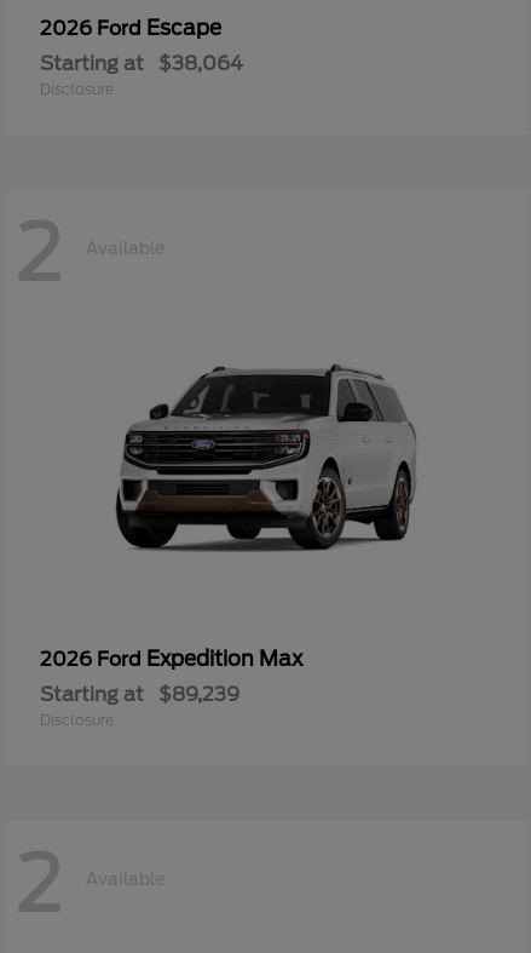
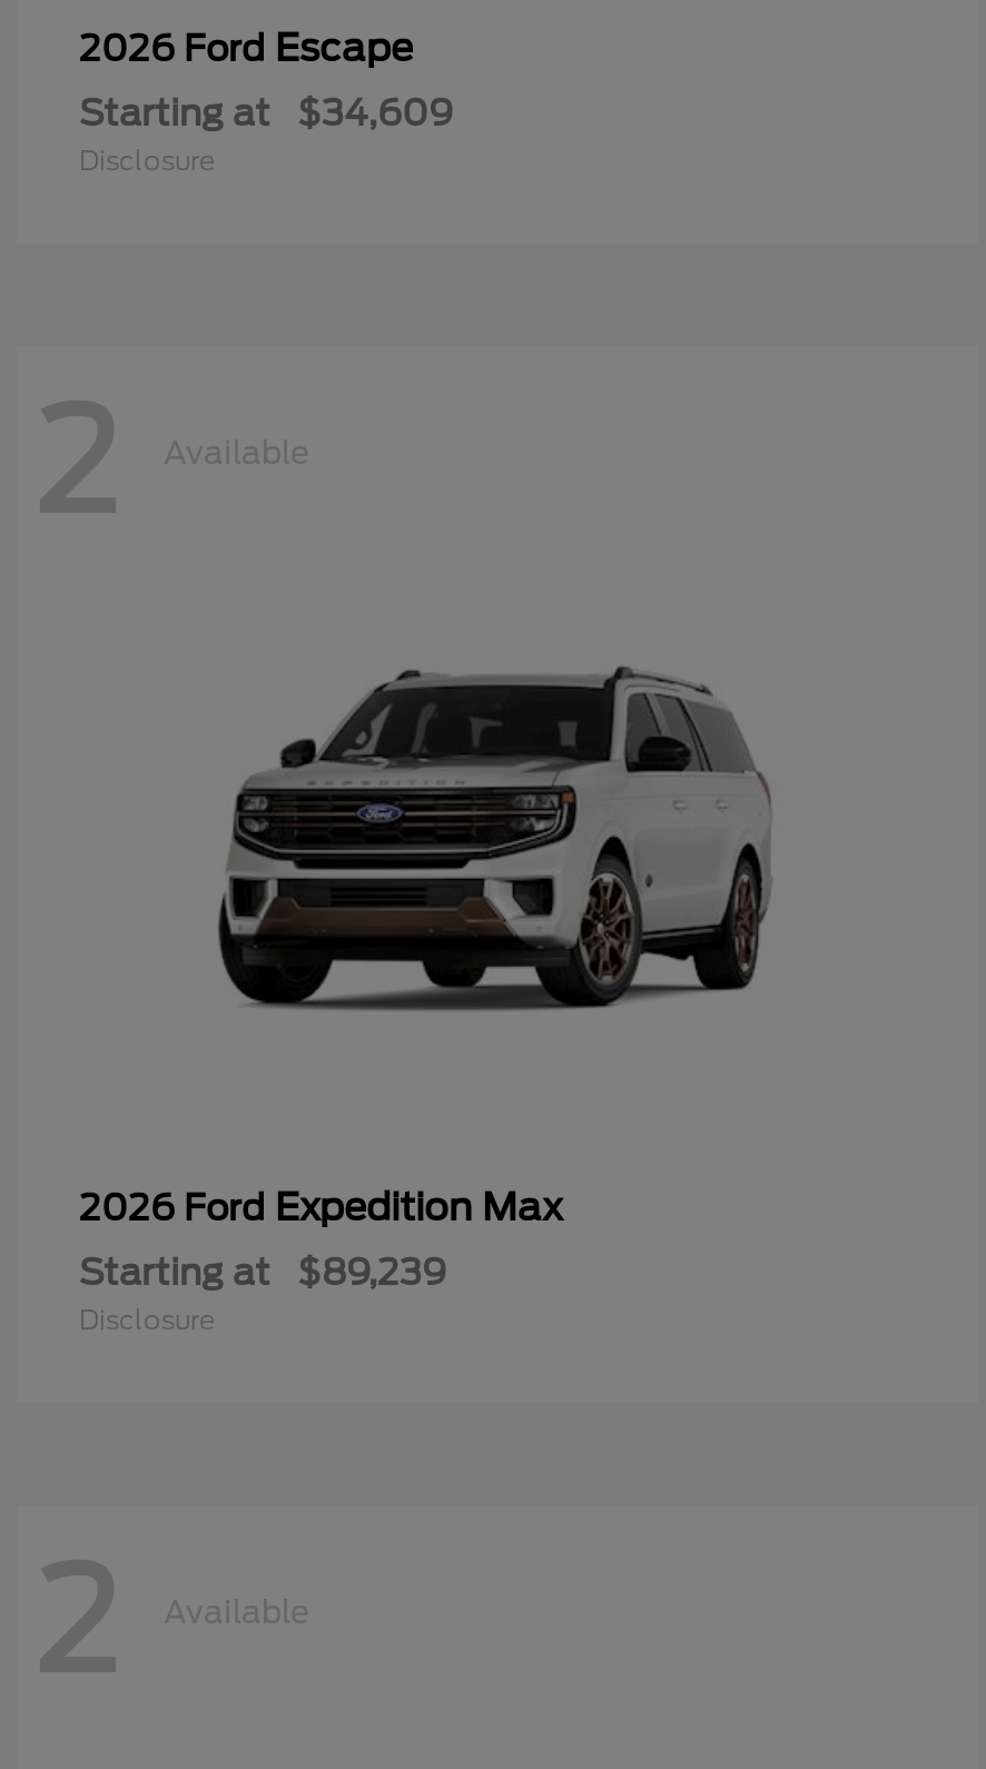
[40,52,243,75] Starting at $38,064 -> [79,92,453,134] Starting at $34,609

